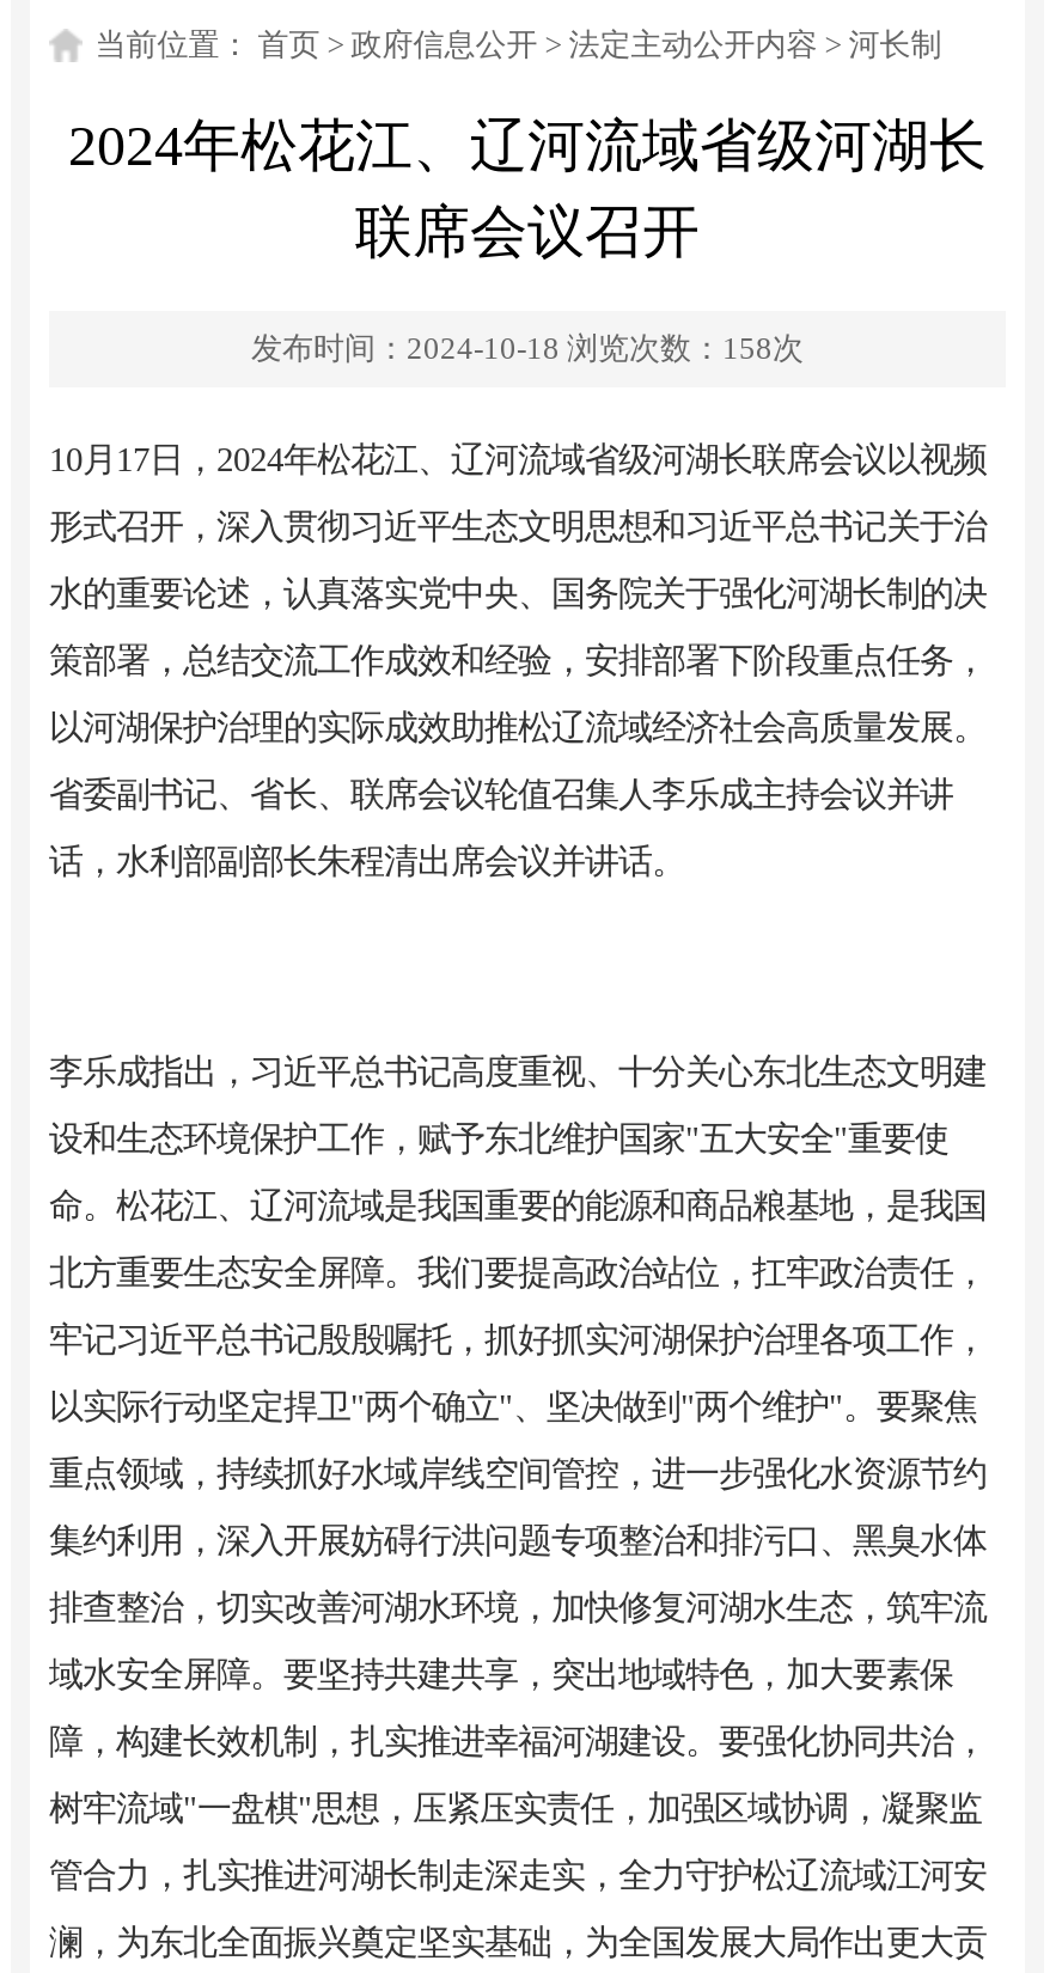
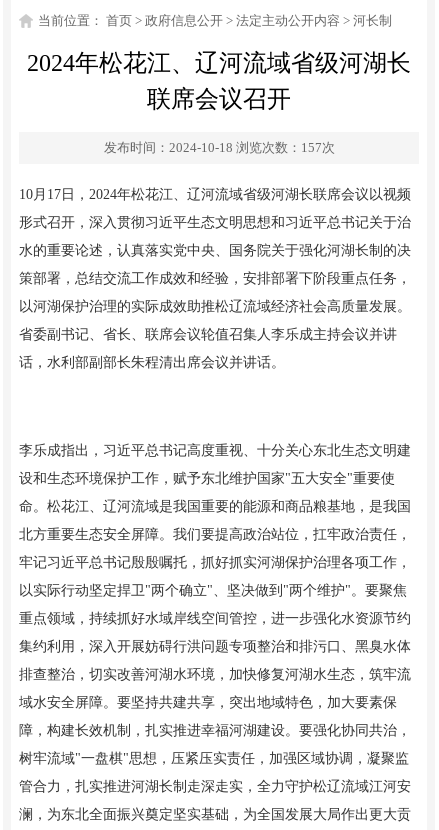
[251,332,804,365] 发布时间：2024-10-18 浏览次数：158次 -> [103,141,334,155] 发布时间：2024-10-18 浏览次数：157次

